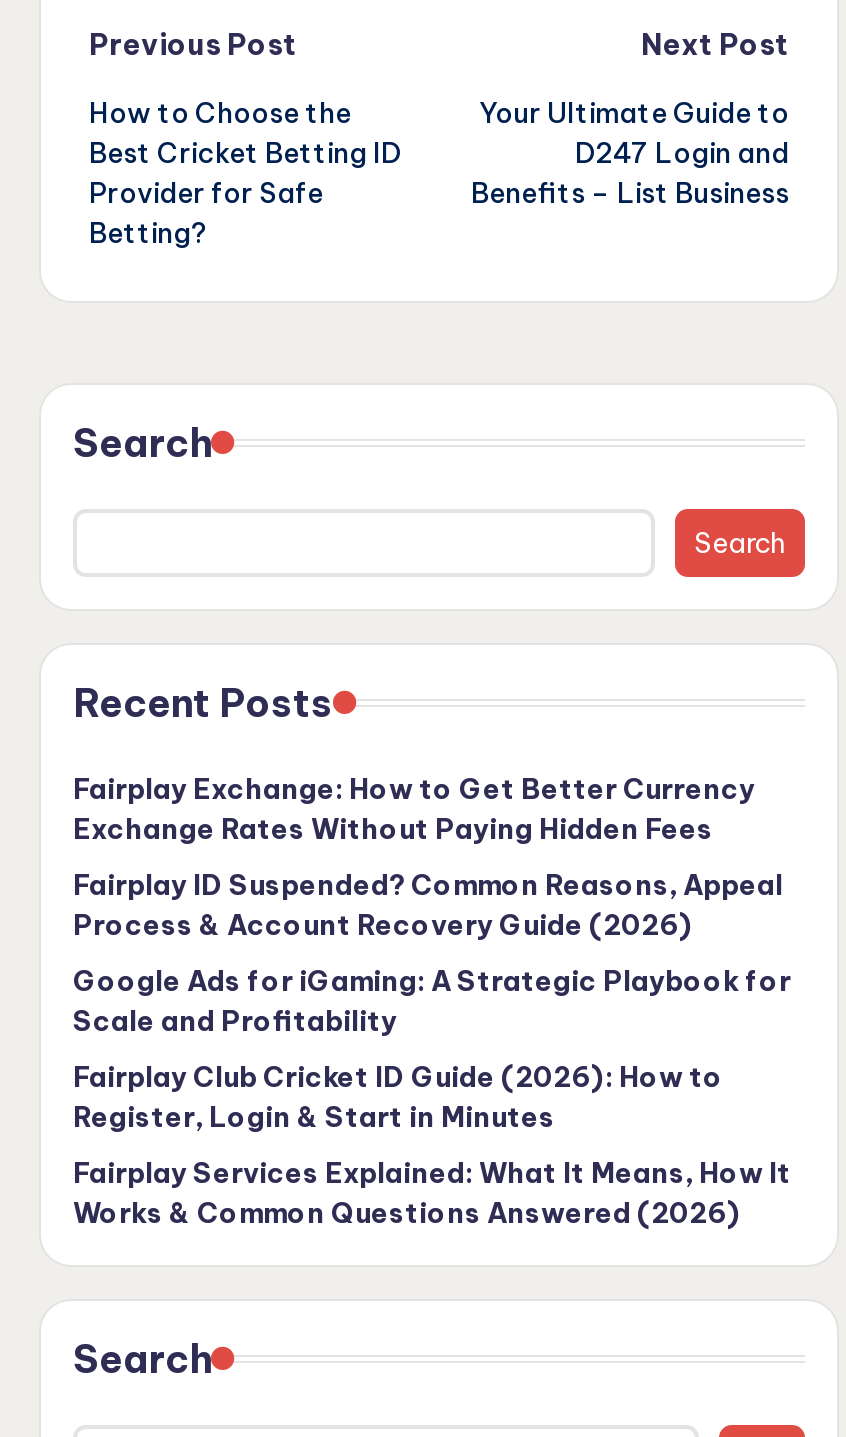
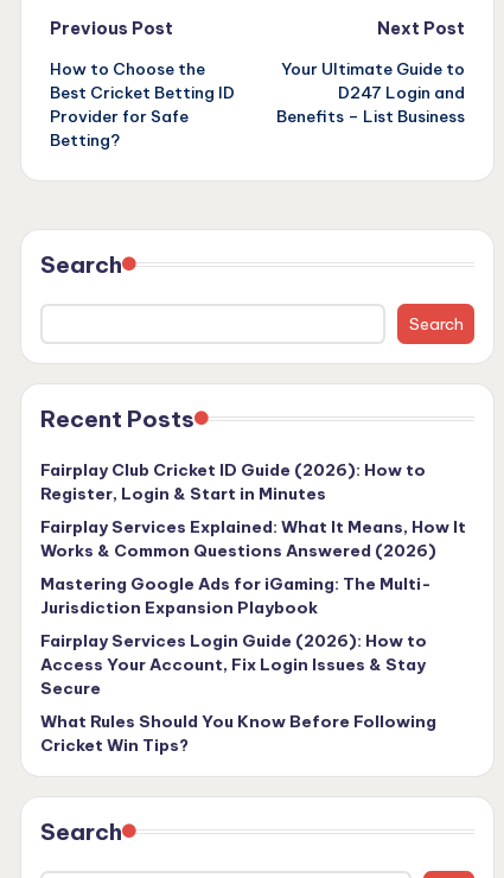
[73,771,791,1039] Fairplay Exchange: How to Get Better Currency | Exchange Rates Without Paying Hidden Fees | Fairplay ID Suspended? Common Reasons, Appeal | Process & Account Recovery Guide (2026) | Google Ads for iGaming: A Strategic Playbook for | Scale and Profitability -> none
moved [73,1059,791,1231] -> [40,459,466,561]: Fairplay Club Cricket ID Guide (2026): How to | Register, Login & Start in Minutes | Fairplay Services Explained: What It Means, How It | Works & Common Questions Answered (2026)
none -> [40,573,436,756] Mastering Google Ads for iGaming: The Multi- | Jurisdiction Expansion Playbook | Fairplay Services Login Guide (2026): How to | Access Your Account, Fix Login Issues & Stay | Secure | What Rules Should You Know Before Following | Cricket Win Tips?

